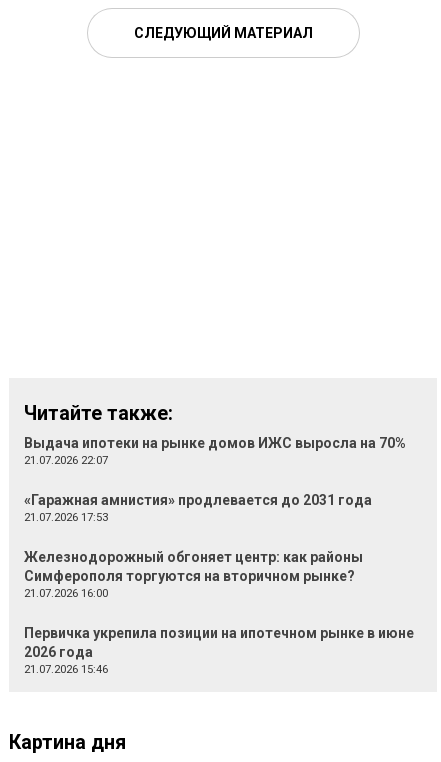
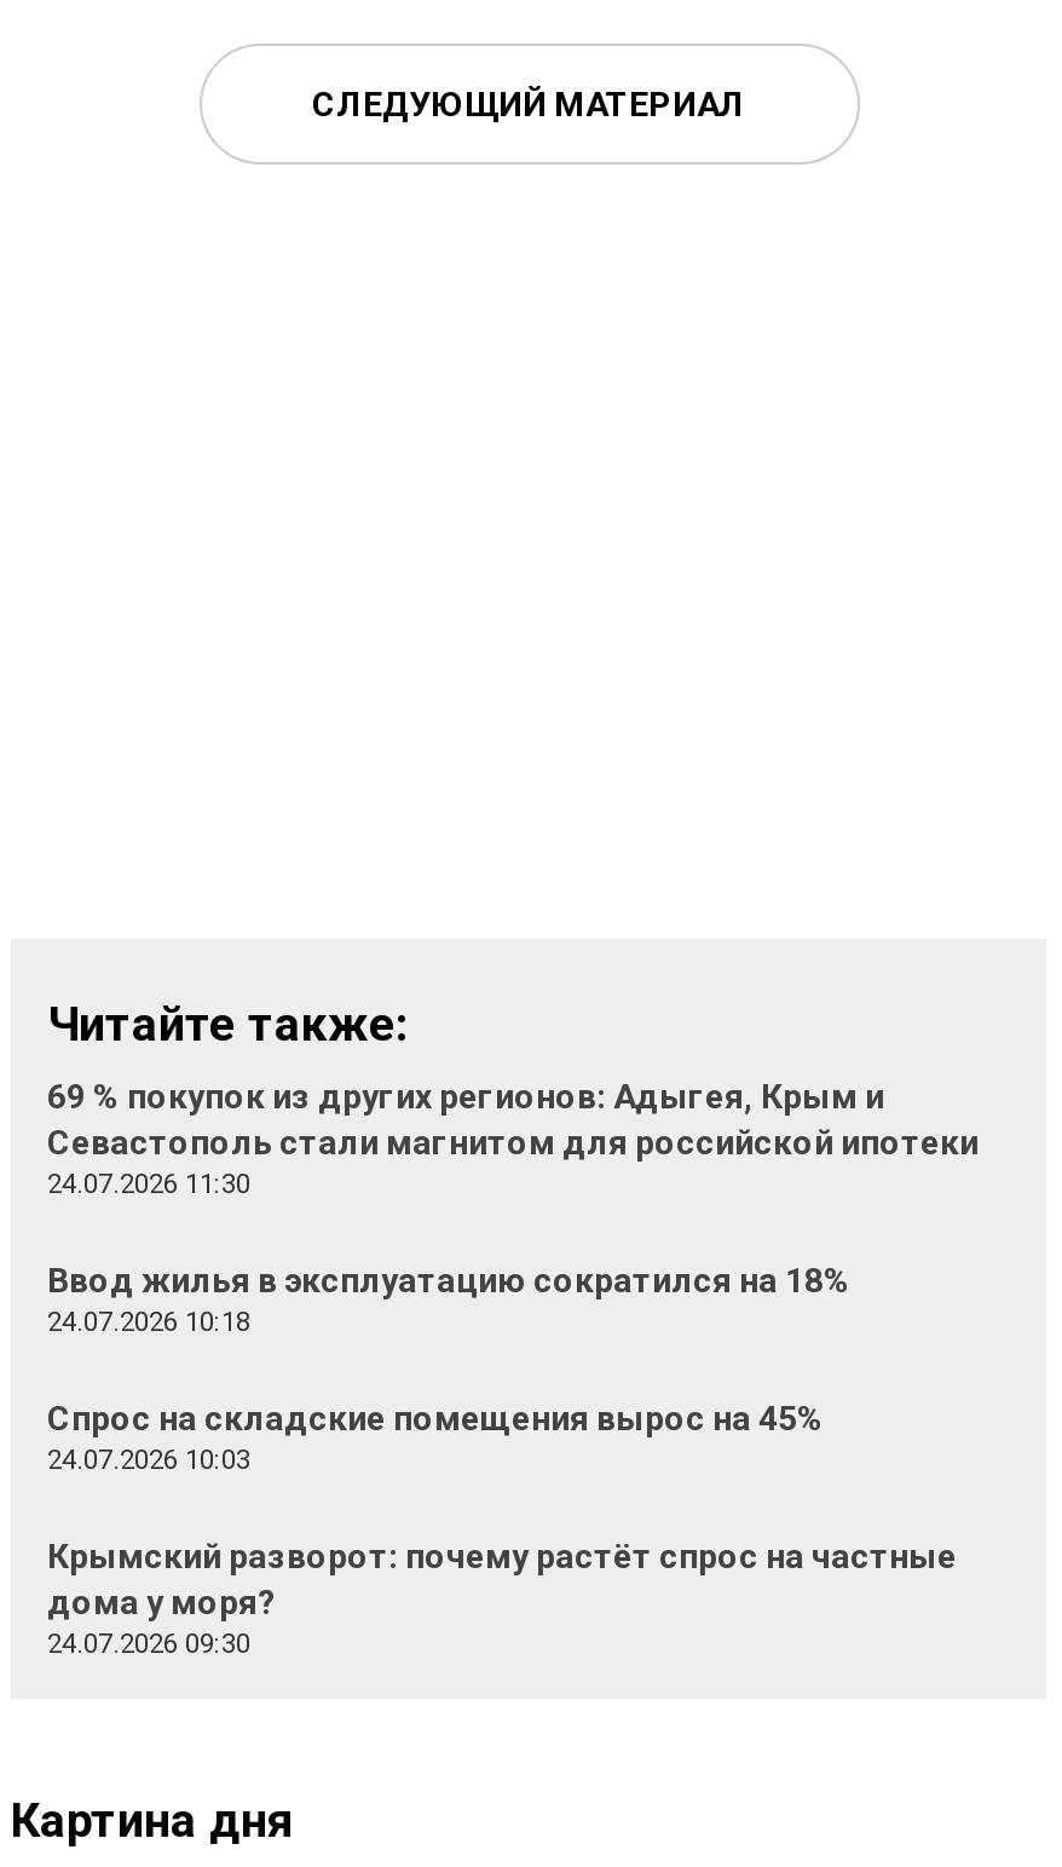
[24,435,406,467] Выдача ипотеки на рынке домов ИЖС выросла на 70% | 21.07.2026 22:07 -> [47,1077,979,1200] 69 % покупок из других регионов: Адыгея, Крым и | Севастополь стали магнитом для российской ипотеки | 24.07.2026 11:30
[24,492,372,524] «Гаражная амнистия» продлевается до 2031 года | 21.07.2026 17:53 -> [47,1261,850,1338] Ввод жилья в эксплуатацию сократился на 18% | 24.07.2026 10:18
[24,549,363,600] Железнодорожный обгоняет центр: как районы | Симферополя торгуются на вторичном рынке? | 21.07.2026 16:00 -> [47,1399,824,1476] Спрос на складские помещения вырос на 45% | 24.07.2026 10:03
[24,625,414,676] Первичка укрепила позиции на ипотечном рынке в июне | 2026 года | 21.07.2026 15:46 -> [47,1537,957,1660] Крымский разворот: почему растёт спрос на частные | дома у моря? | 24.07.2026 09:30

